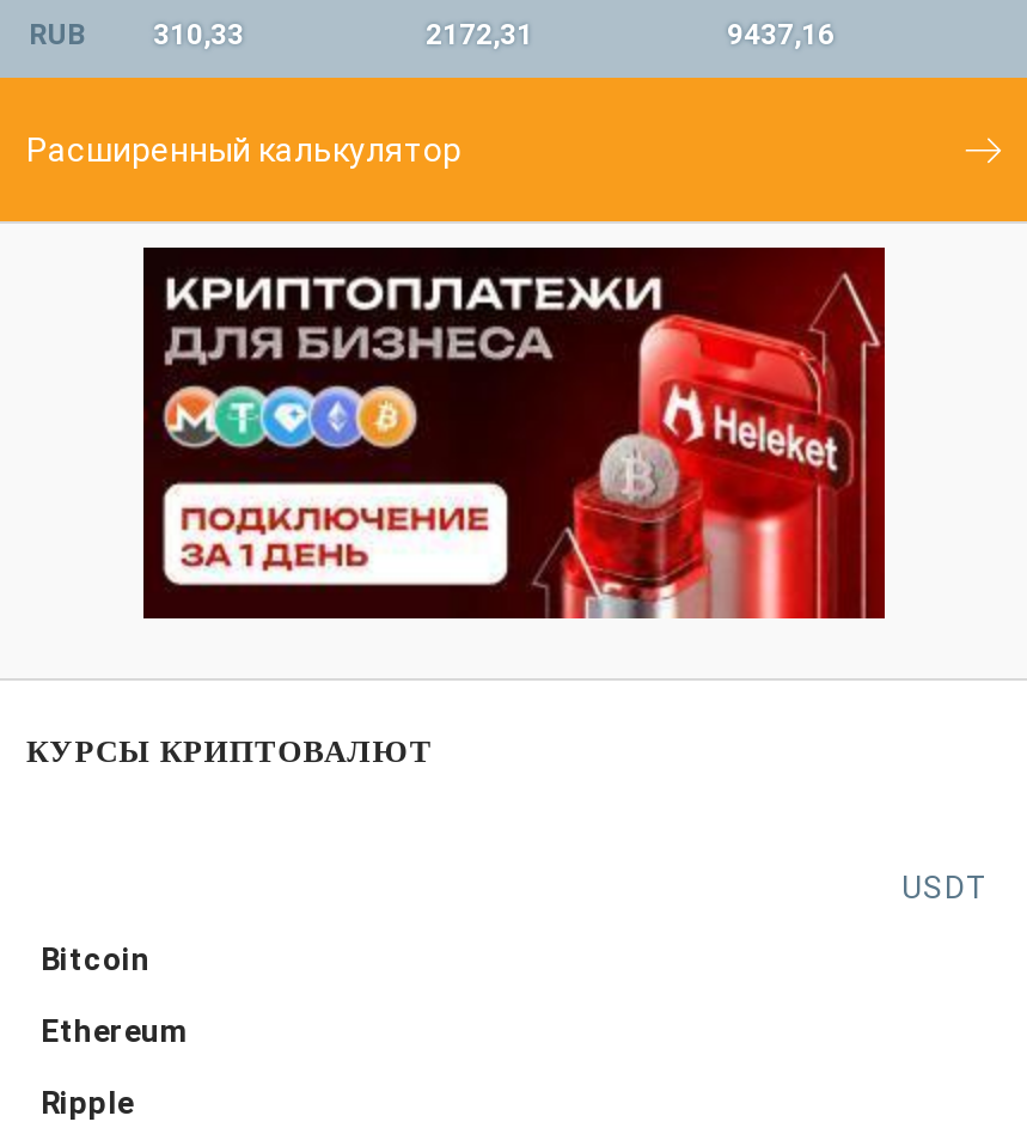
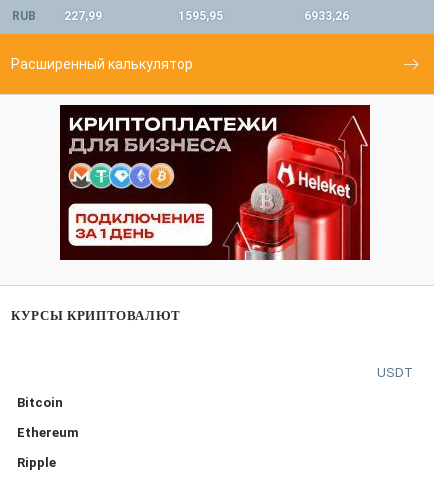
[29,18,244,51] RUB 310,33 -> [12,9,102,23] RUB 227,99
[426,18,533,51] 2172,31 -> [178,9,223,23] 1595,95
[727,18,835,51] 9437,16 -> [304,9,349,23] 6933,26

